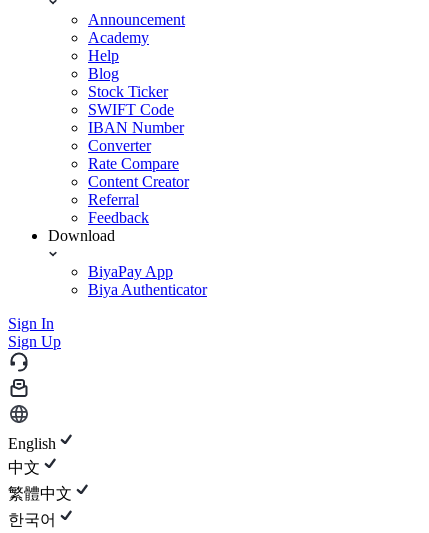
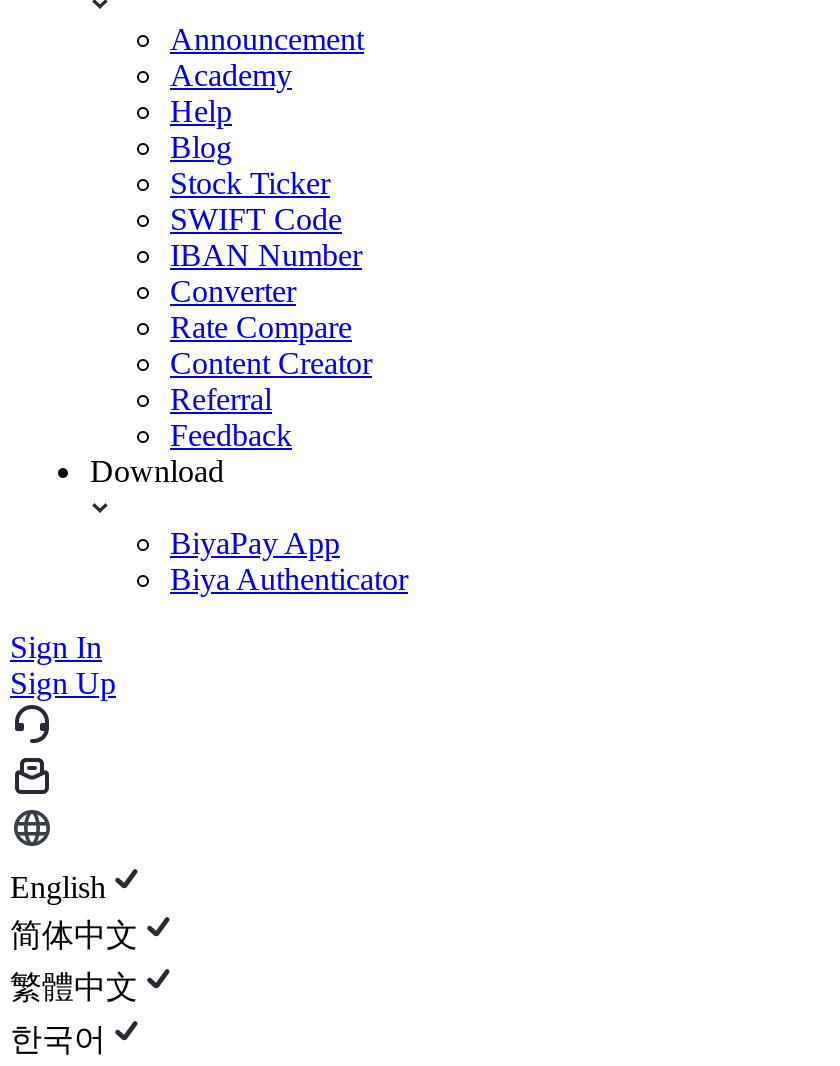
[8,459,40,476] 中文 -> [10,918,138,952] 简体中文

